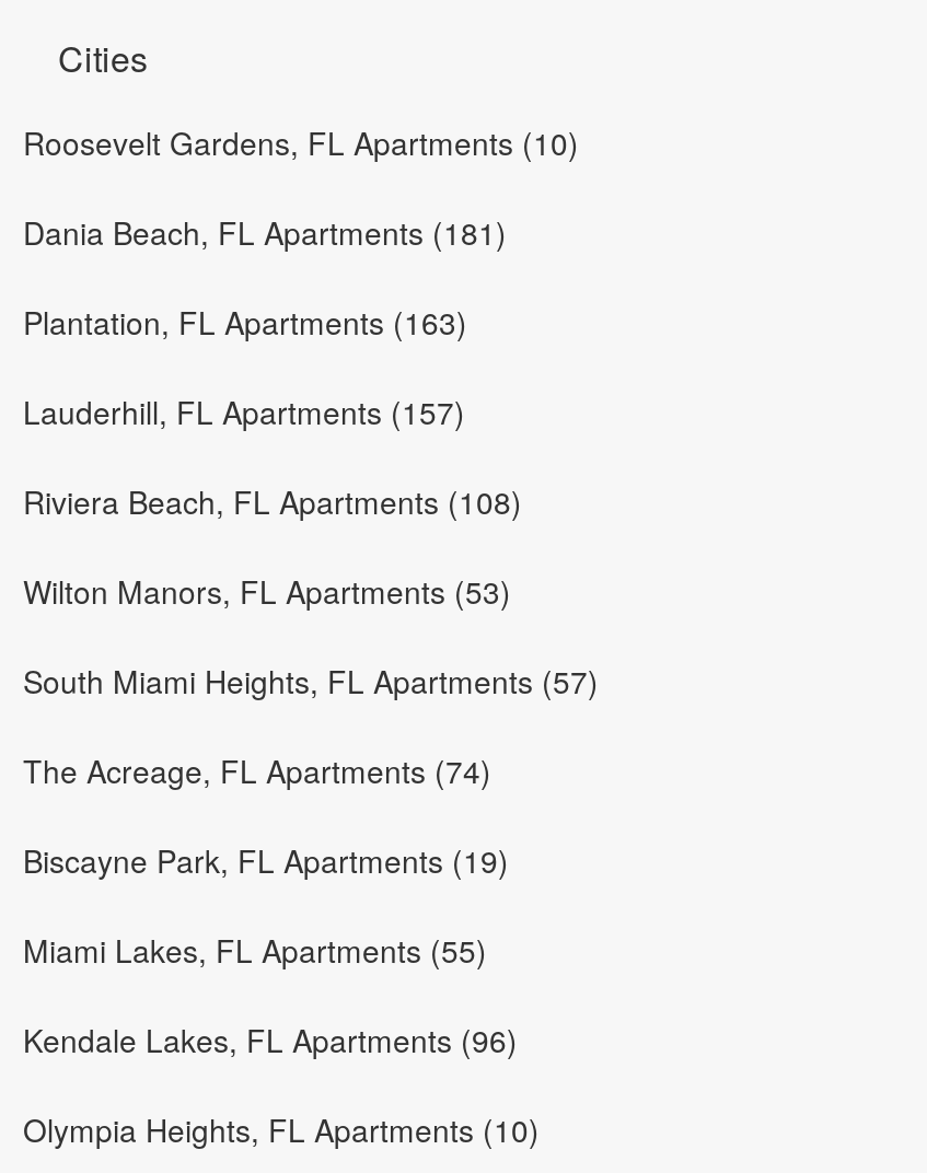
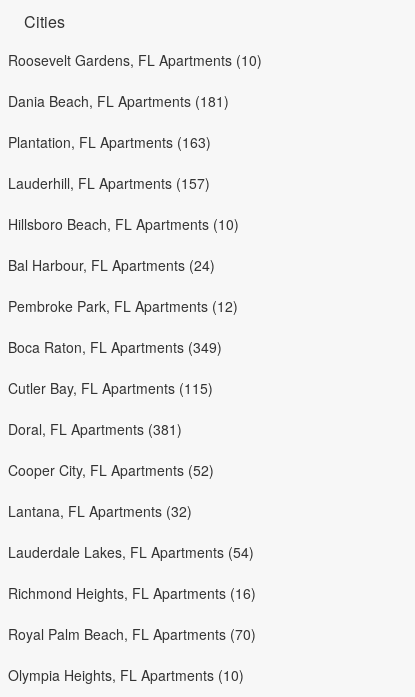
[23,480,599,1062] Riviera Beach, FL Apartments (108) | Wilton Manors, FL Apartments (53) | South Miami Heights, FL Apartments (57) | The Acreage, FL Apartments (74) | Biscayne Park, FL Apartments (19) | Miami Lakes, FL Apartments (55) | Kendale Lakes, FL Apartments (96) -> [8,214,256,644] Hillsboro Beach, FL Apartments (10) | Bal Harbour, FL Apartments (24) | Pembroke Park, FL Apartments (12) | Boca Raton, FL Apartments (349) | Cutler Bay, FL Apartments (115) | Doral, FL Apartments (381) | Cooper City, FL Apartments (52) | Lantana, FL Apartments (32) | Lauderdale Lakes, FL Apartments (54) | Richmond Heights, FL Apartments (16) | Royal Palm Beach, FL Apartments (70)

